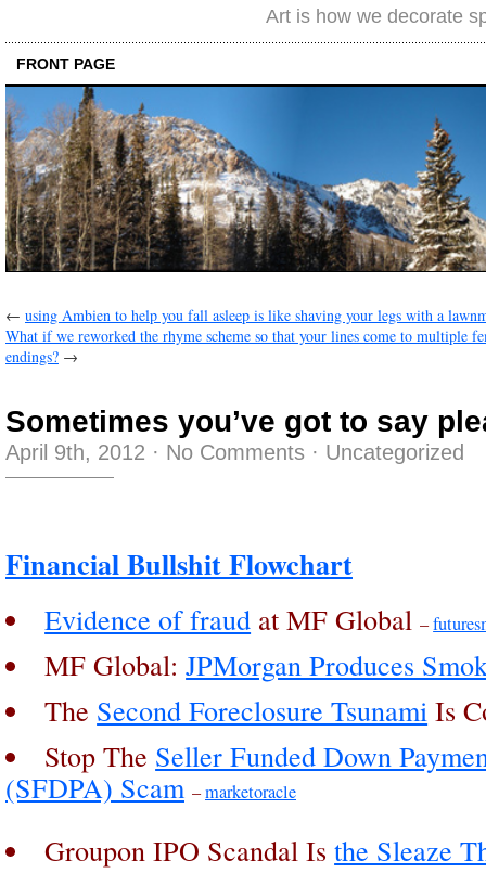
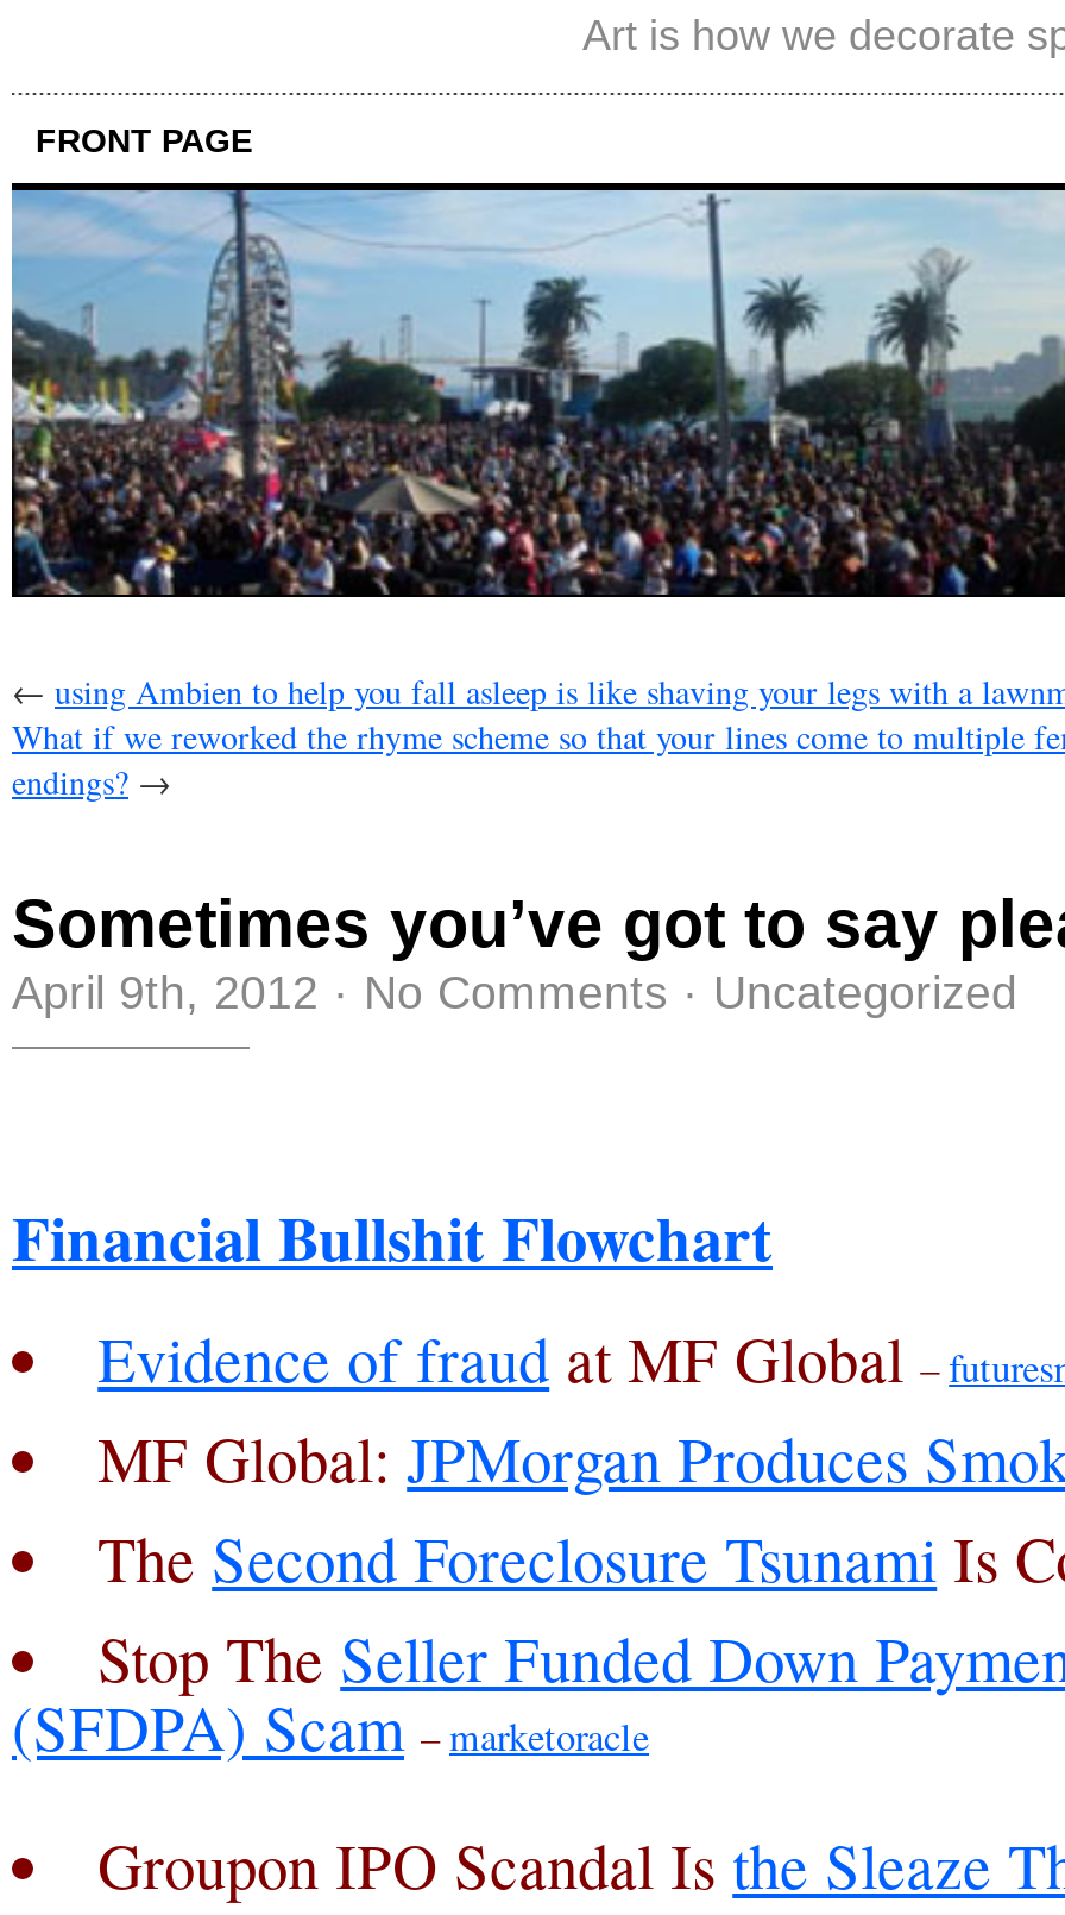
[4,86,483,272] [image] -> [10,188,1058,597] [image]

